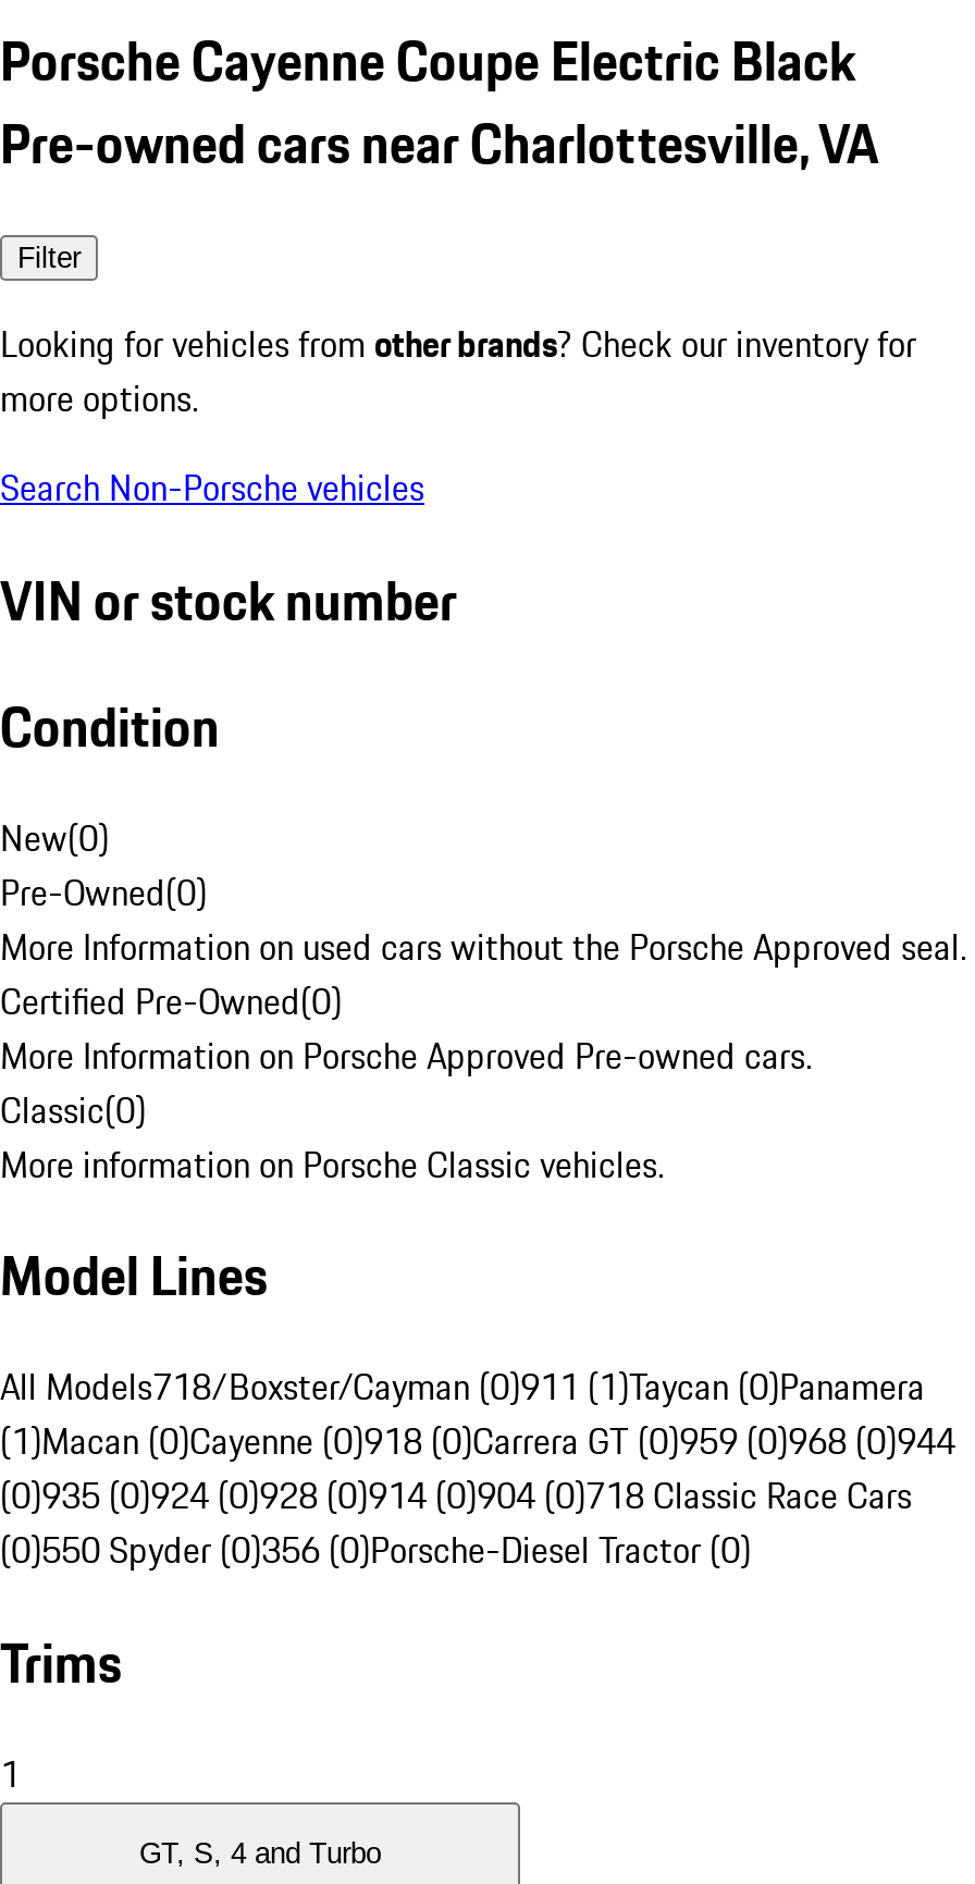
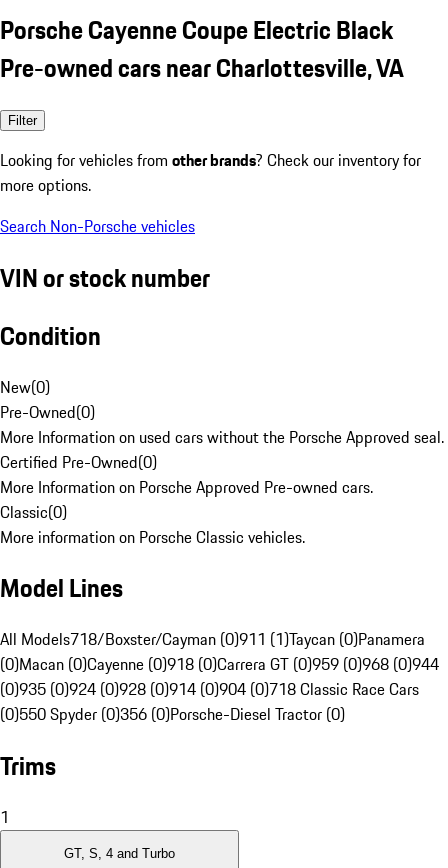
[0,1416,955,1468] (1)Macan (0)Cayenne (0)918 (0)Carrera GT (0)959 (0)968 (0)944 -> [0,652,439,676] (0)Macan (0)Cayenne (0)918 (0)Carrera GT (0)959 (0)968 (0)944

